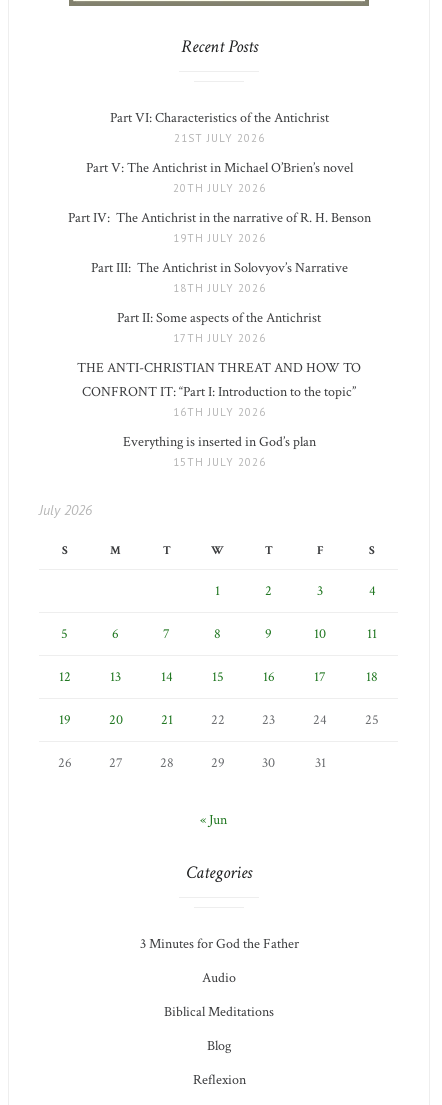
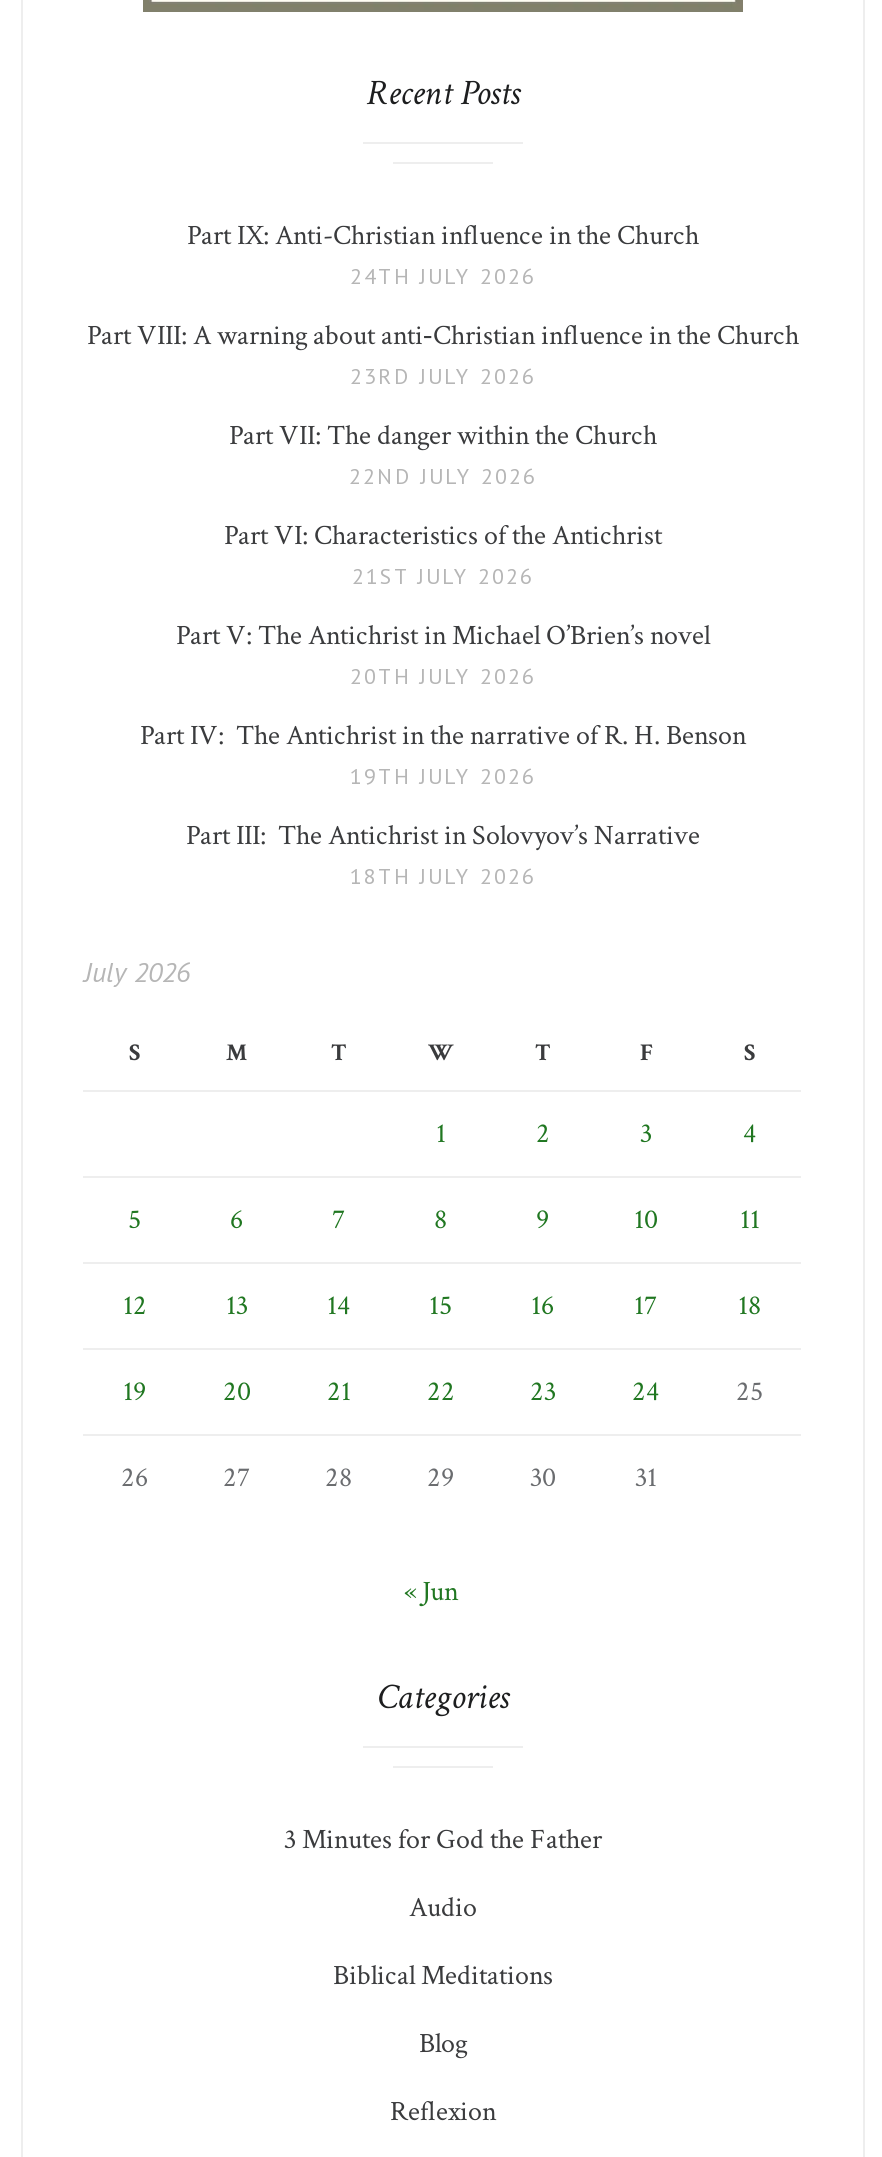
none -> [87,218,799,490] Part IX: Anti-Christian influence in the Church | 24TH JULY 2026 | Part VIII: A warning about anti‑Christian influence in the Church | 23RD JULY 2026 | Part VII: The danger within the Church | 22ND JULY 2026
moved [67,109,370,295] -> [140,518,746,890]: Part VI: Characteristics of the Antichrist | 21ST JULY 2026 | Part V: The Antichrist in Michael O’Brien’s novel | 20TH JULY 2026 | Part IV: The Antichrist in the narrative of R. H. Benson | 19TH JULY 2026 | Part III: The Antichrist in Solovyov’s Narrative | 18TH JULY 2026
[77,309,361,469] Part II: Some aspects of the Antichrist | 17TH JULY 2026 | THE ANTI-CHRISTIAN THREAT AND HOW TO | CONFRONT IT: “Part I: Introduction to the topic” | 16TH JULY 2026 | Everything is inserted in God’s plan | 15TH JULY 2026 -> none

